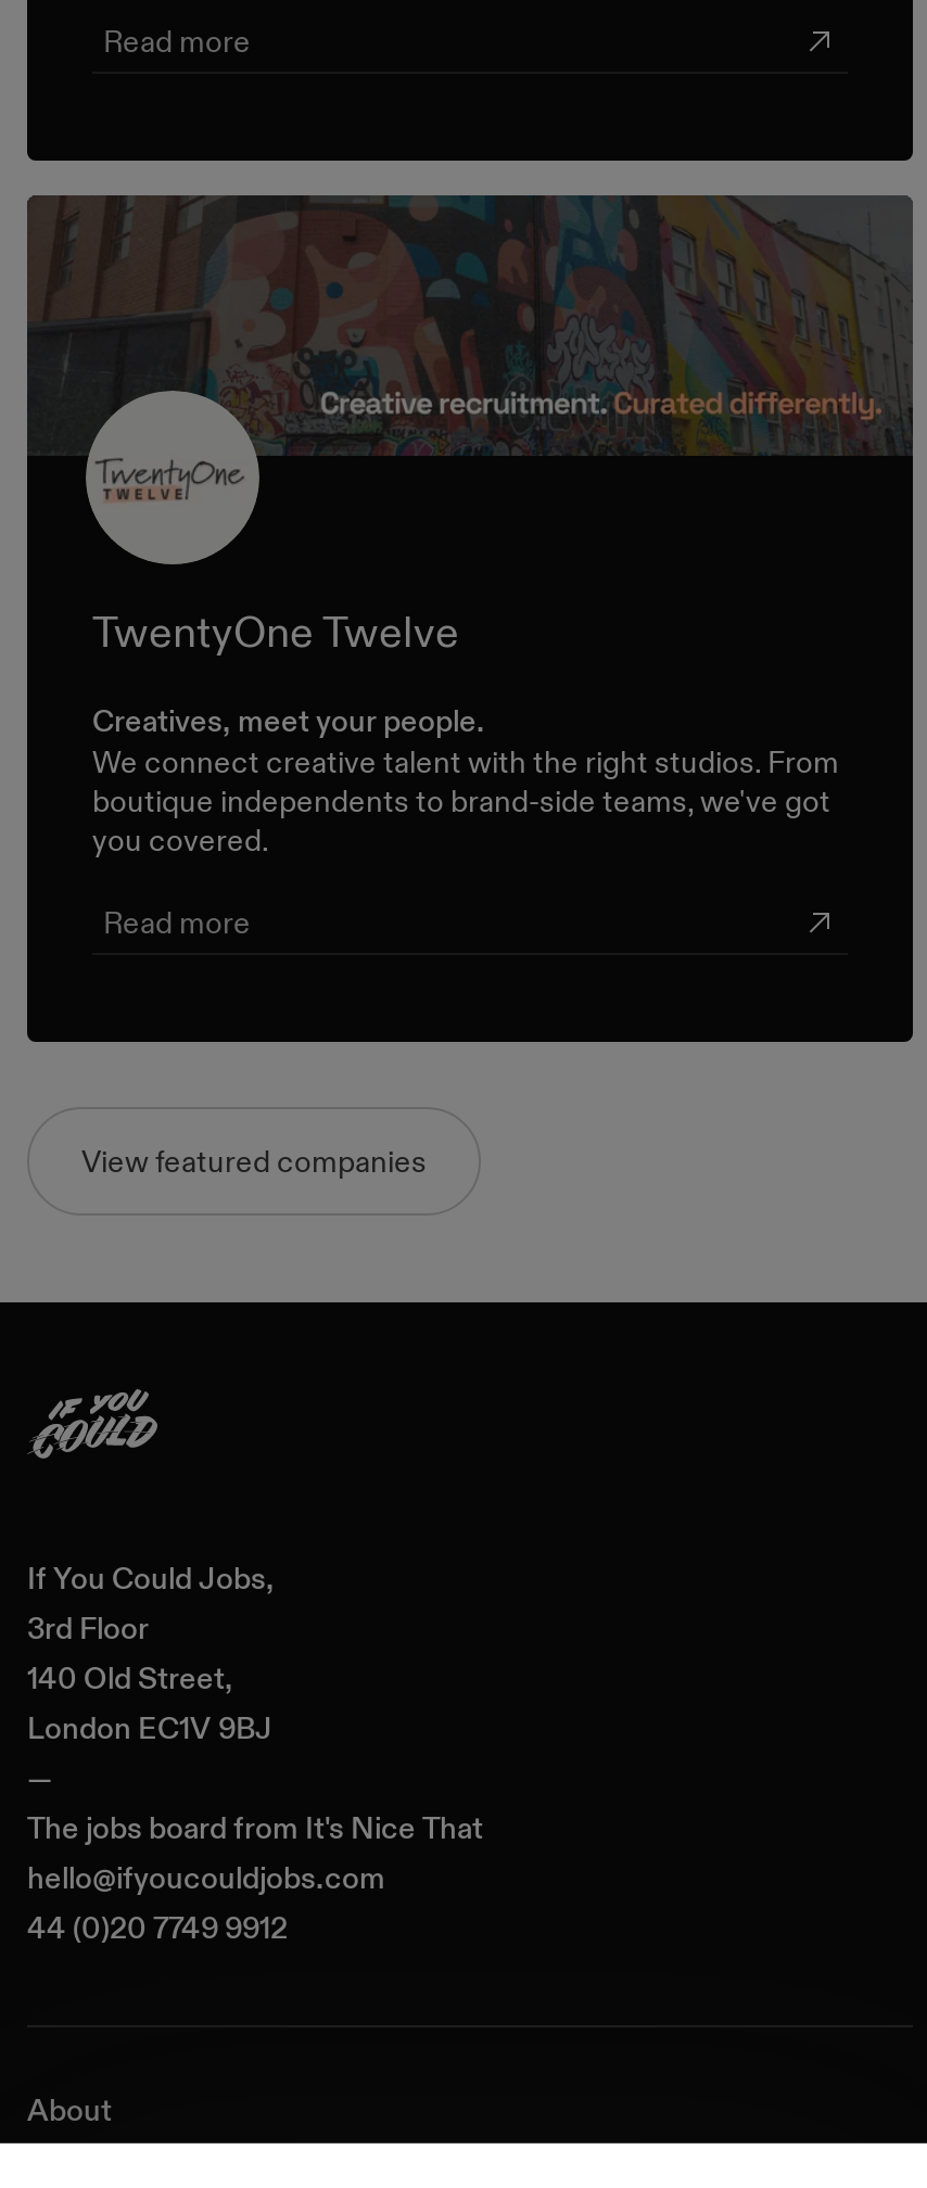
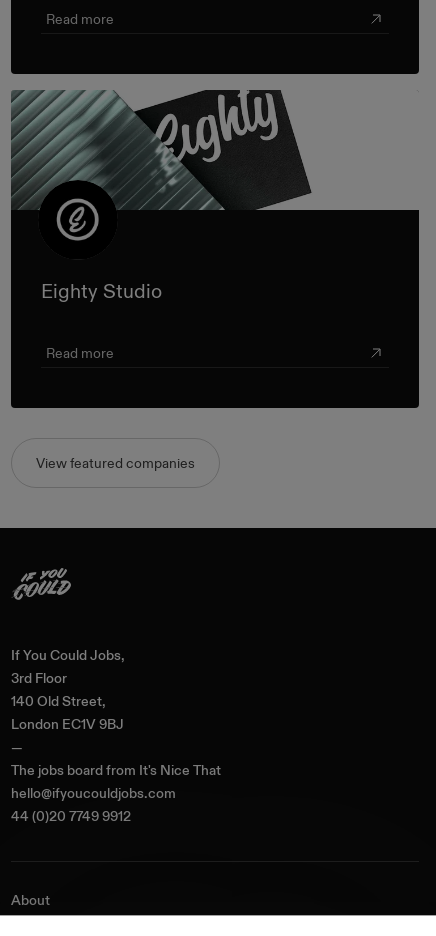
[29,193,915,564] [image] -> [12,90,419,210] [image]
[92,606,839,860] TwentyOne Twelve | Creatives, meet your people. | We connect creative talent with the right studios. From | boutique independents to brand-side teams, we've got | you covered. -> [41,279,162,303] Eighty Studio

